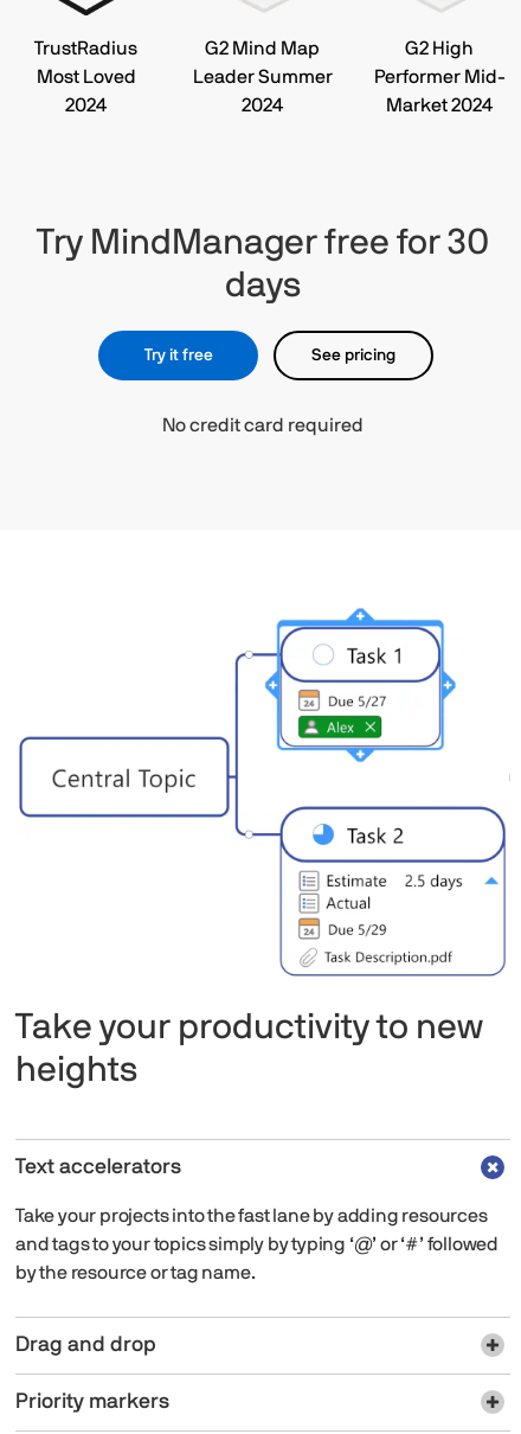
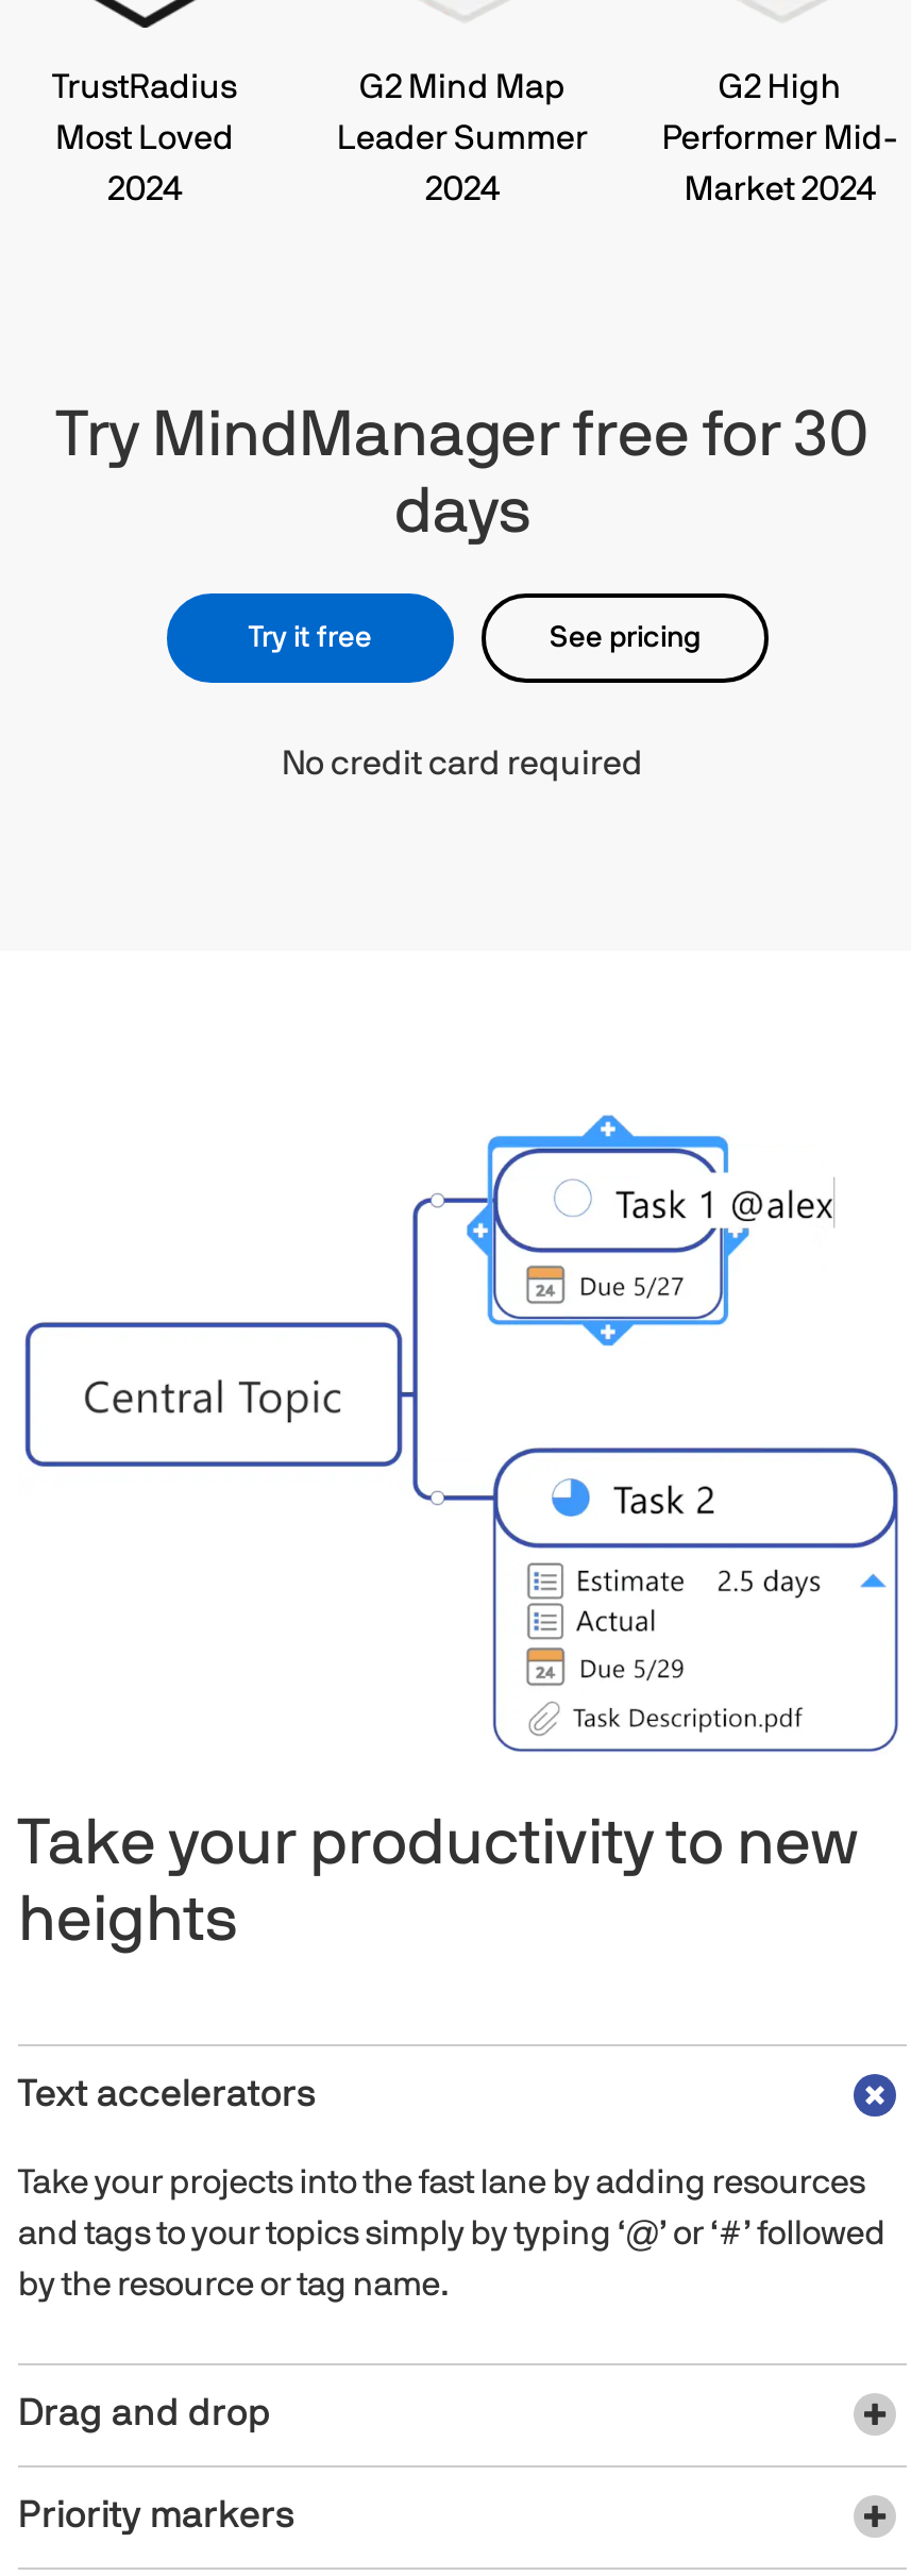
[233,607,469,763] [image] -> [411,1091,834,1368] [image]

